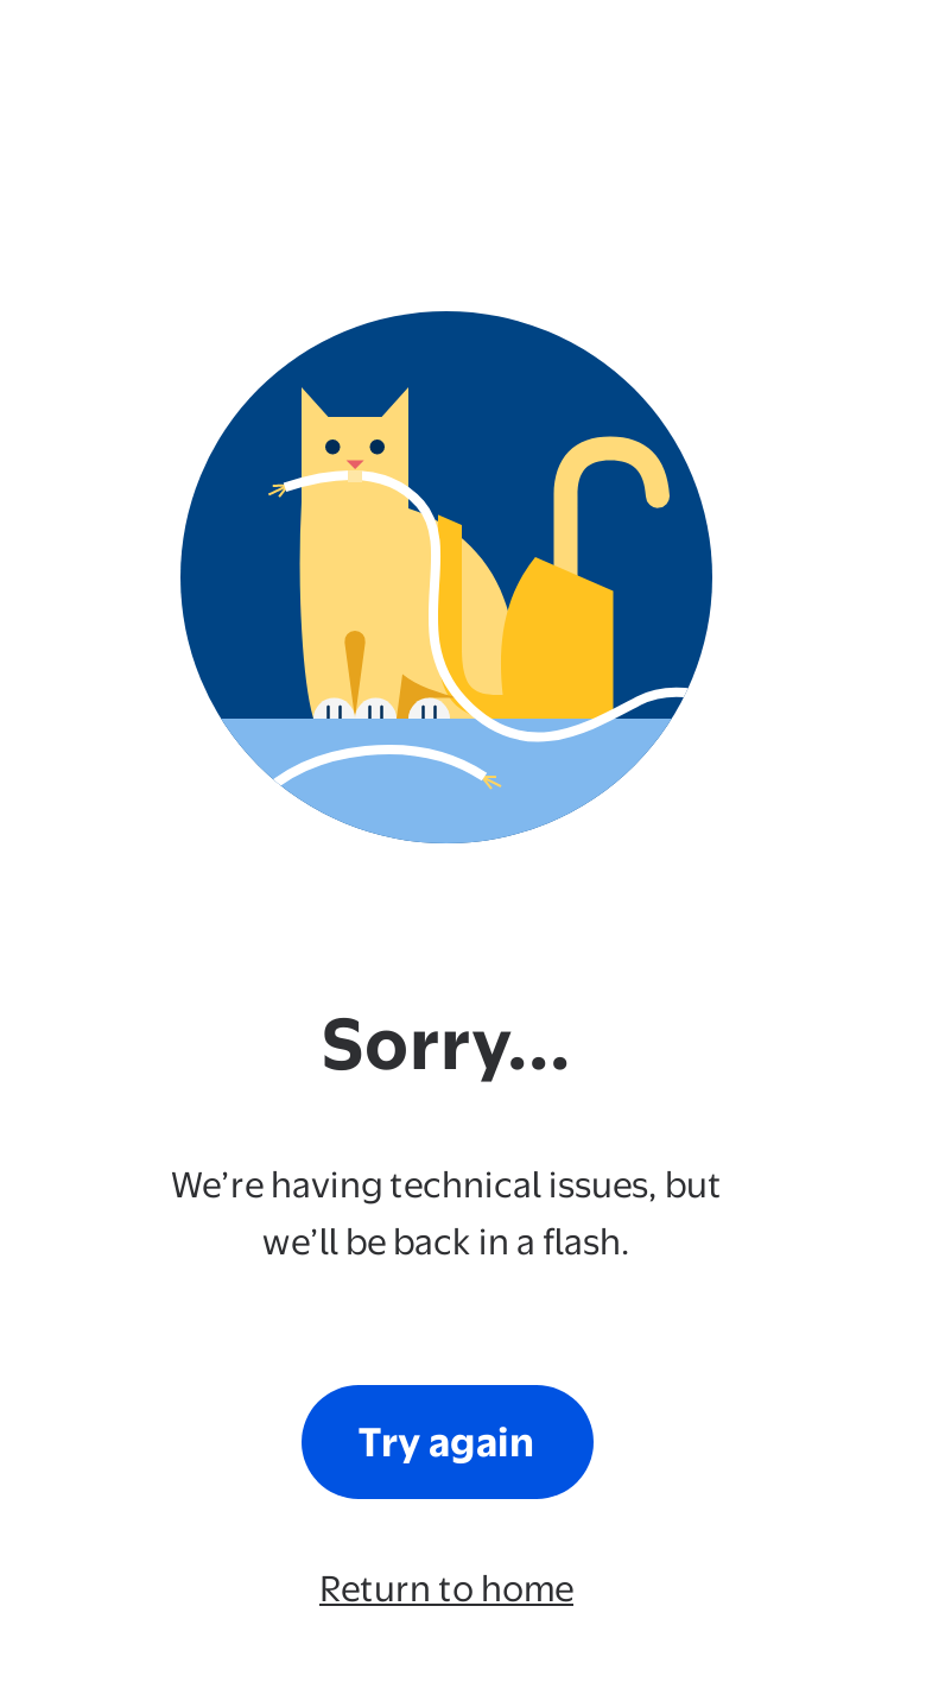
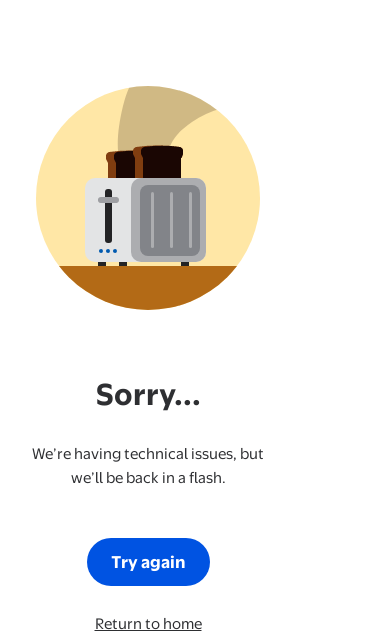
[178,309,715,846] [image] -> [36,86,260,311] [image]

